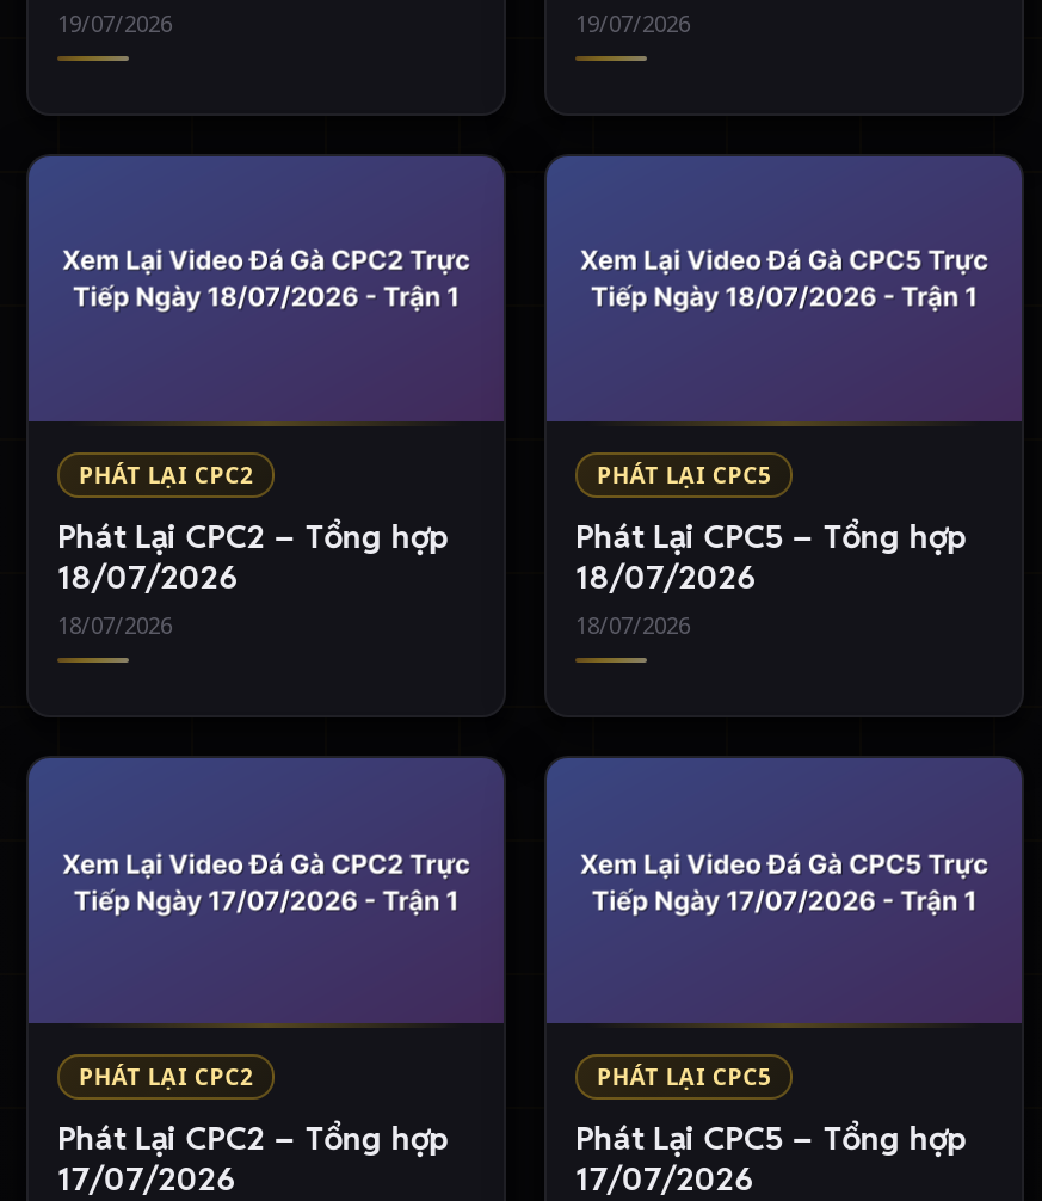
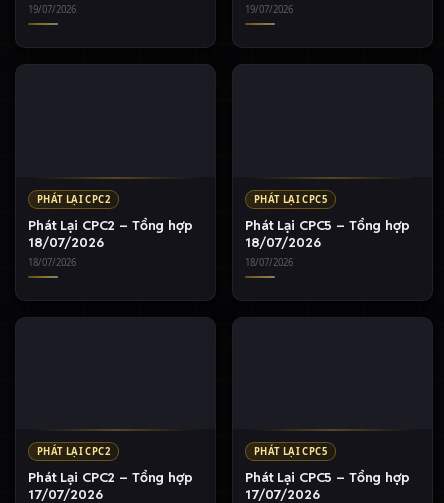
[29,155,504,423] [image] -> none
[547,155,1022,423] [image] -> none
[29,757,504,1024] [image] -> none
[547,757,1022,1024] [image] -> none

